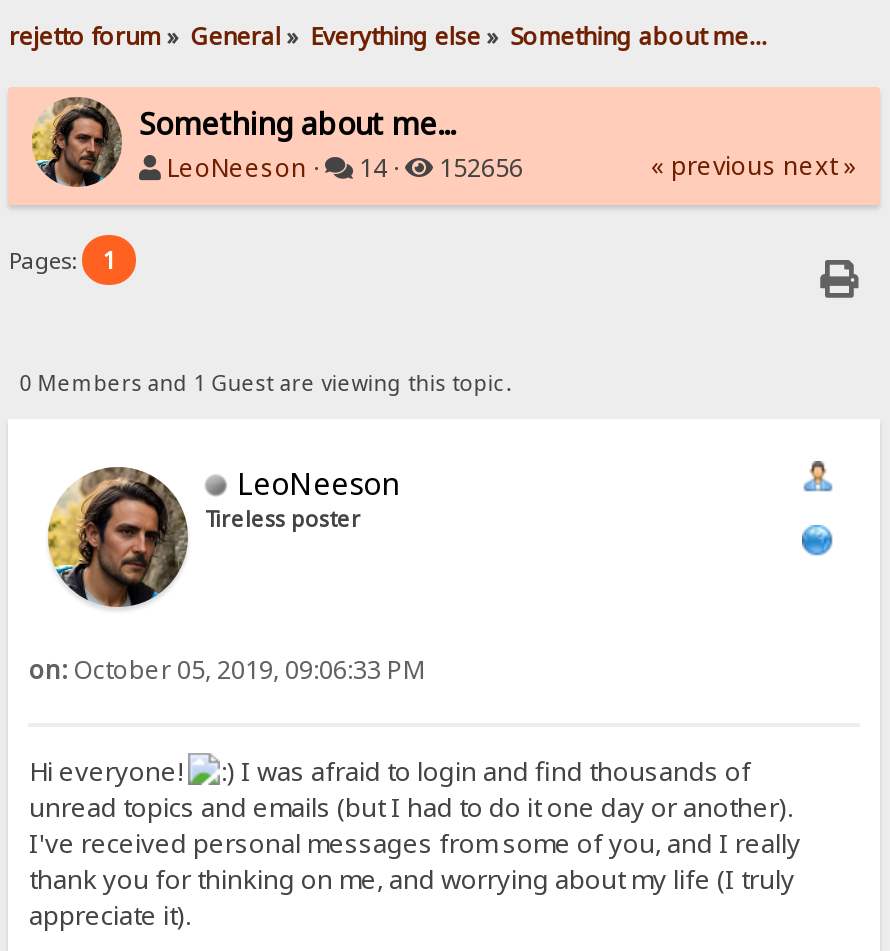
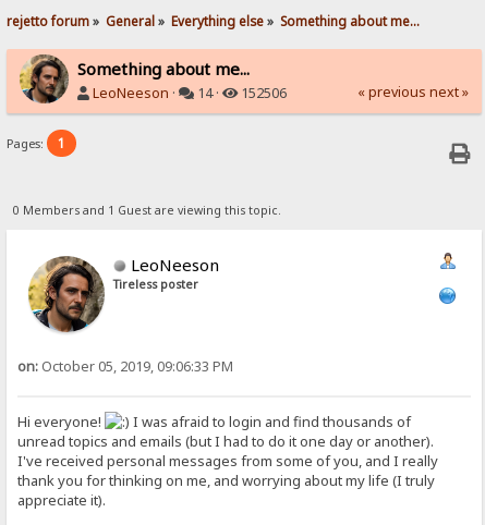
[167,151,523,185] LeoNeeson · 14 · 152656 -> [93,84,287,102] LeoNeeson · 14 · 152506

